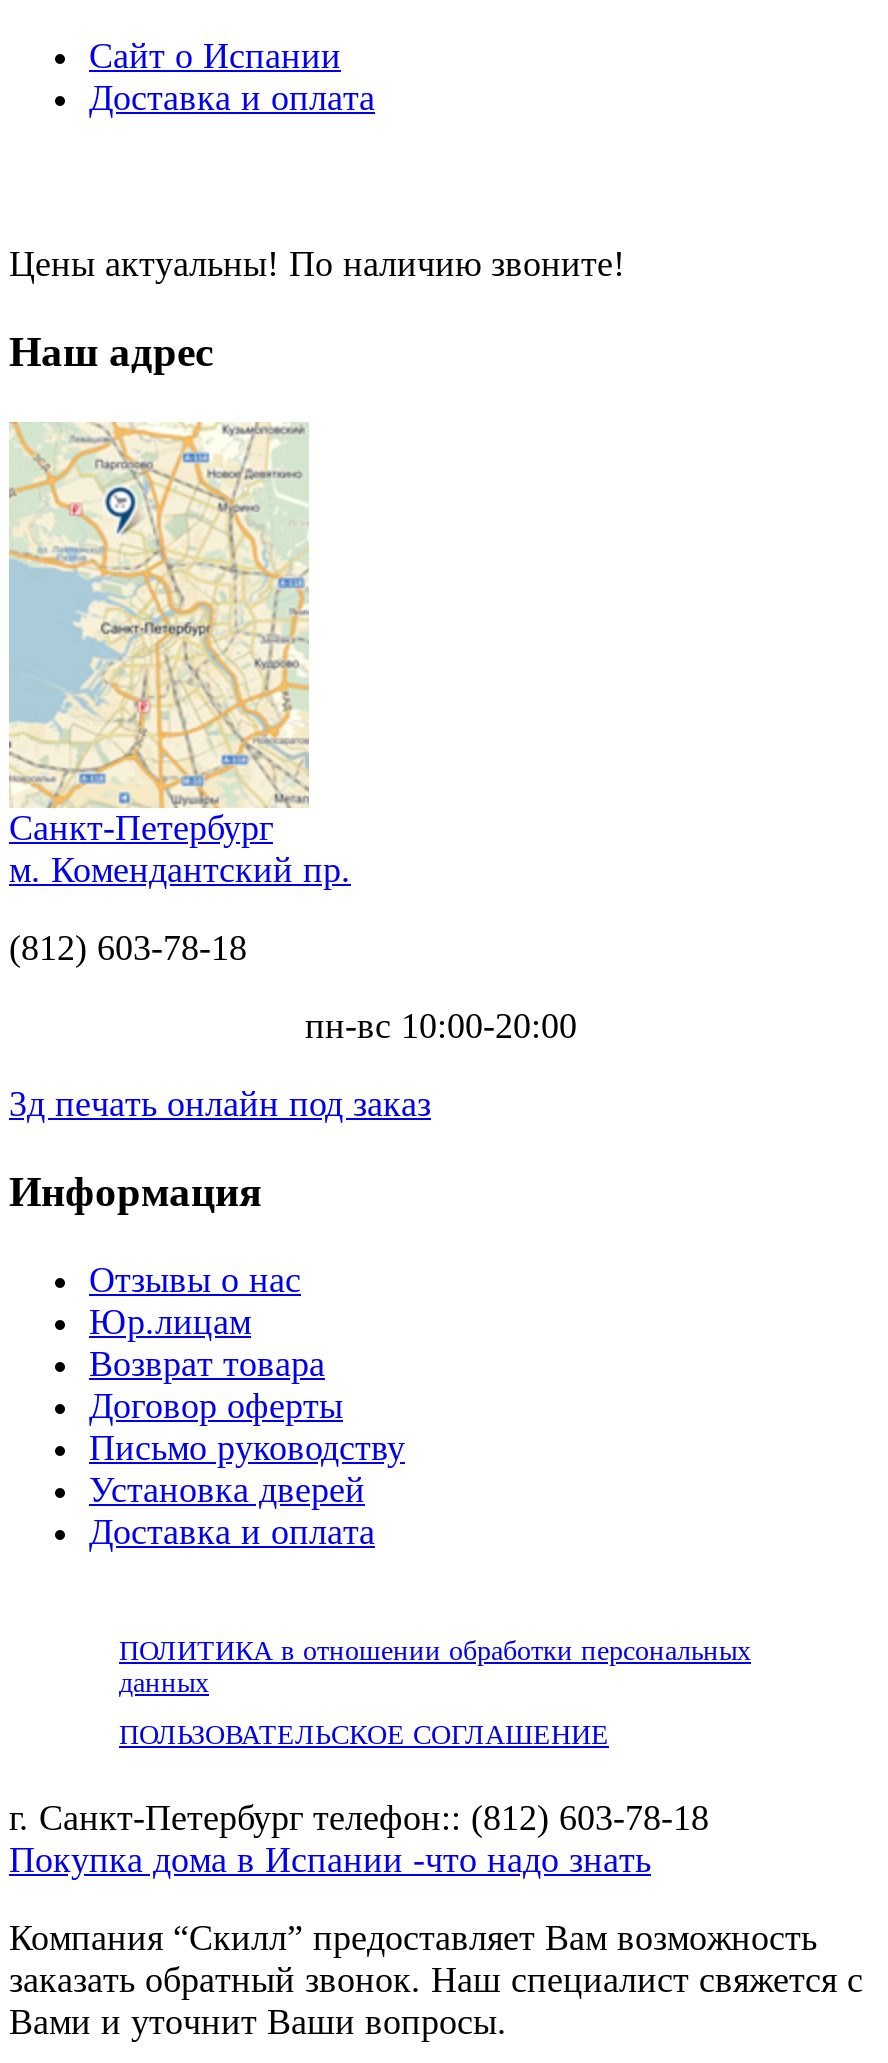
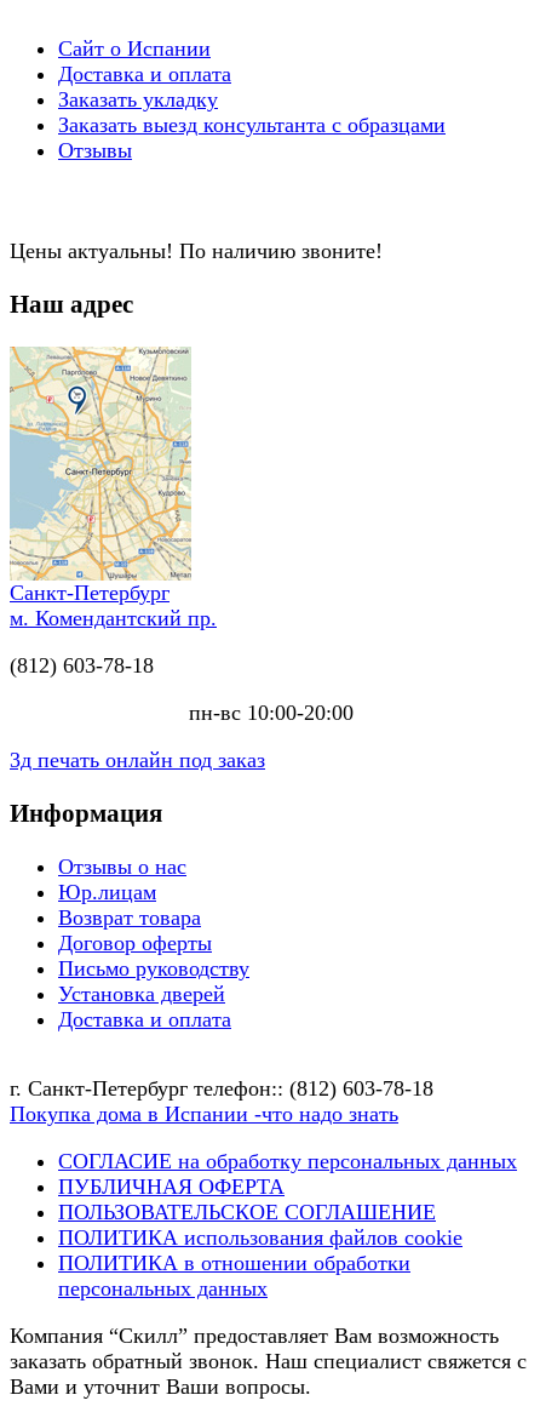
none -> [58,88,446,163] Заказать укладку | Заказать выезд консультанта с образцами | Отзывы
[119,1635,751,1697] ПОЛИТИКА в отношении обработки персональных | данных -> none
moved [119,1719,609,1749] -> [58,1199,436,1224]: ПОЛЬЗОВАТЕЛЬСКОЕ СОГЛАШЕНИЕ
moved [9,1797,709,1879] -> [10,1076,433,1125]: г. Санкт-Петербург телефон:: (812) 603-78-18 | Покупка дома в Испании -что надо знать
none -> [58,1149,517,1300] СОГЛАСИЕ на обработку персональных данных | ПУБЛИЧНАЯ ОФЕРТА | ПОЛИТИКА использования файлов cookie | ПОЛИТИКА в отношении обработки | персональных данных

